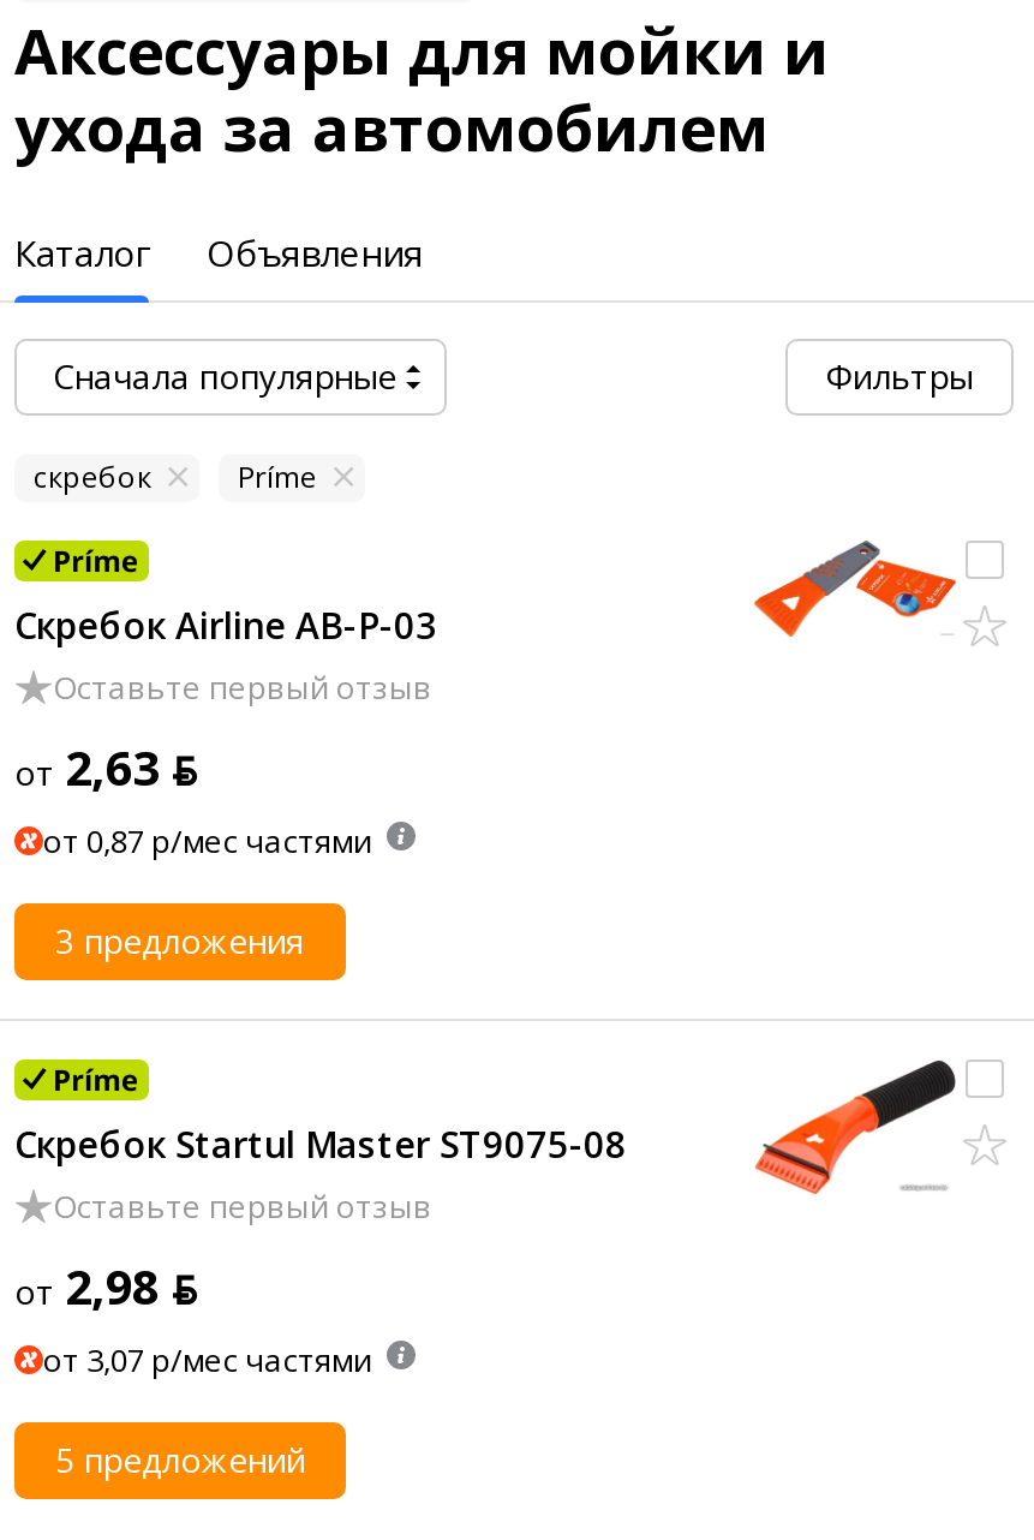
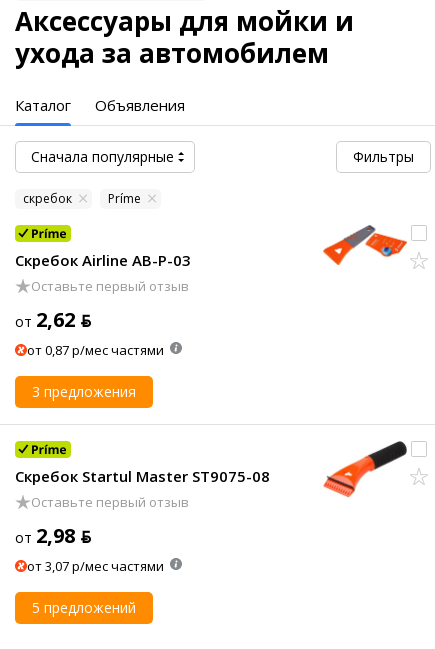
[14,735,197,800] от 2,63 ƃ -> [15,306,91,333] от 2,62 ƃ

